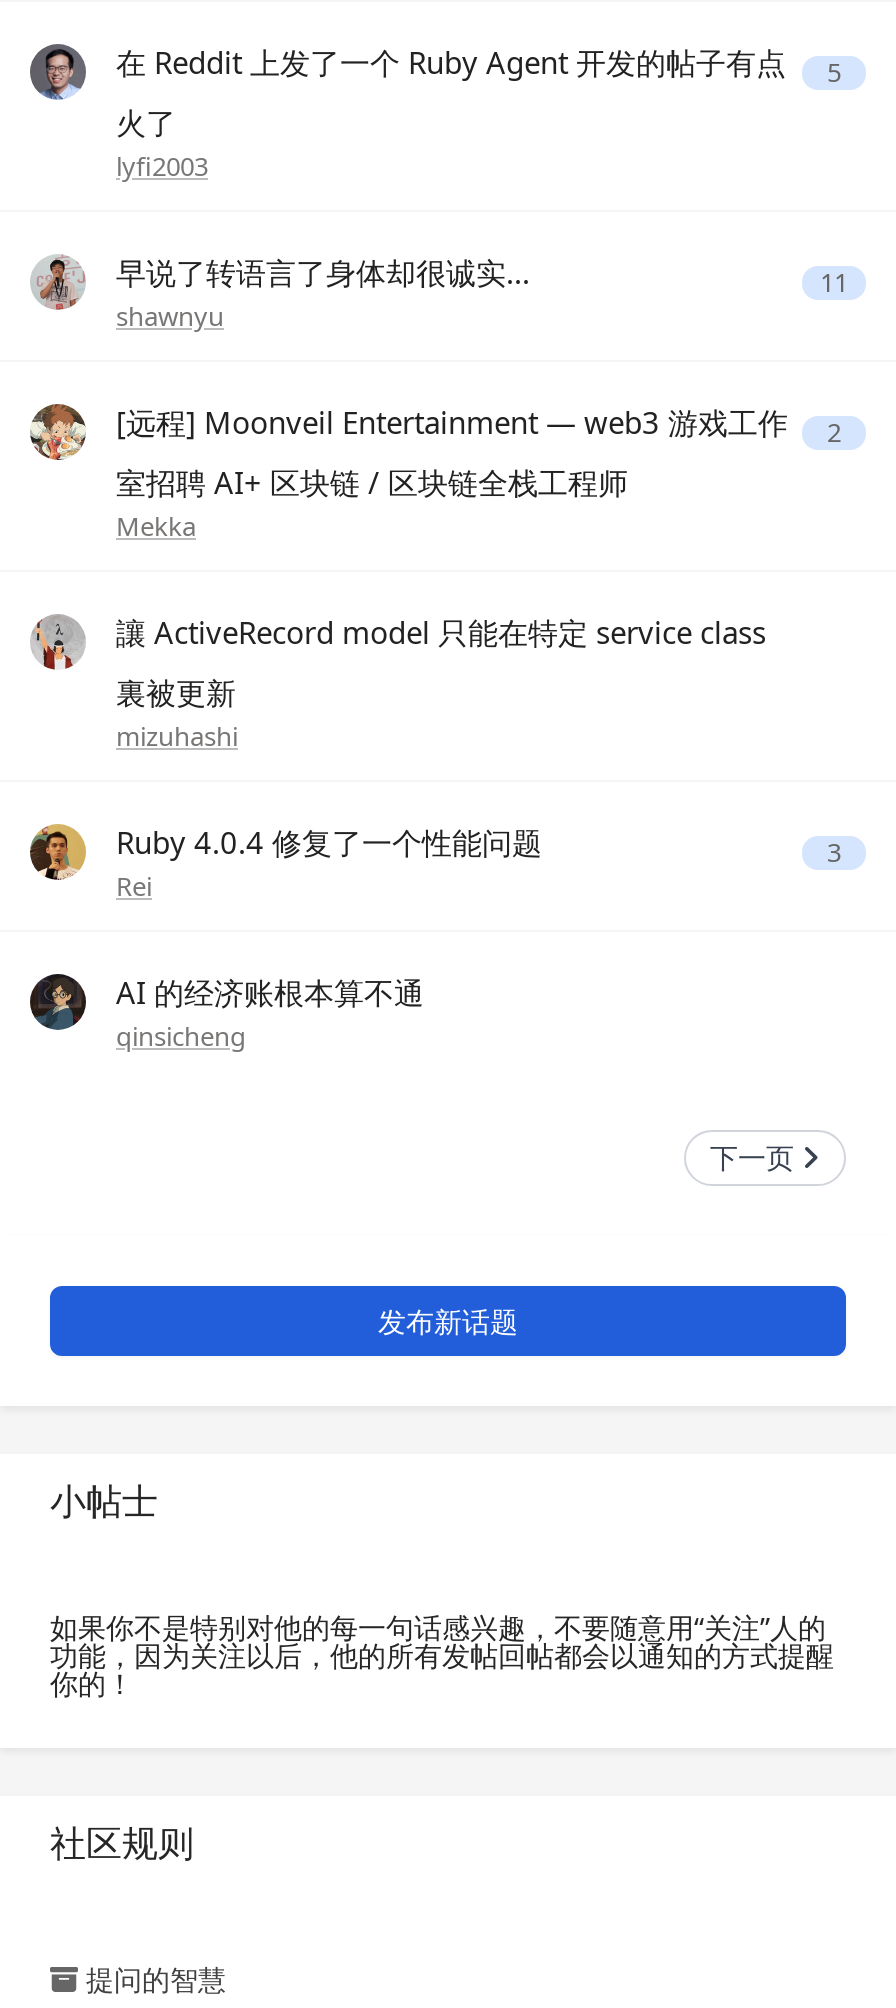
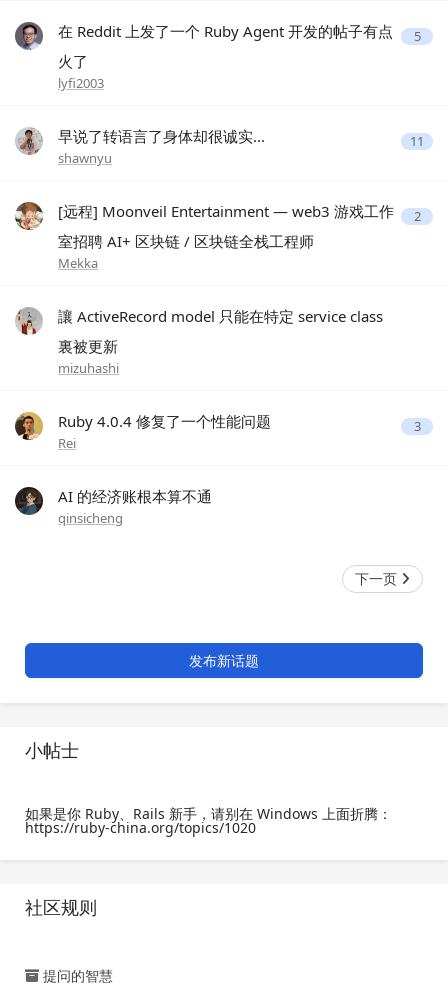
[50,1608,834,1702] 如果你不是特别对他的每一句话感兴趣，不要随意用“关注”人的 | 功能，因为关注以后，他的所有发帖回帖都会以通知的方式提醒 | 你的！ -> [25,804,392,837] 如果是你 Ruby、Rails 新手，请别在 Windows 上面折腾： | https://ruby-china.org/topics/1020

